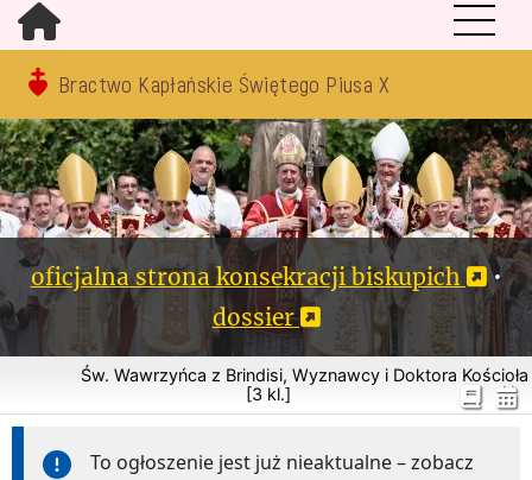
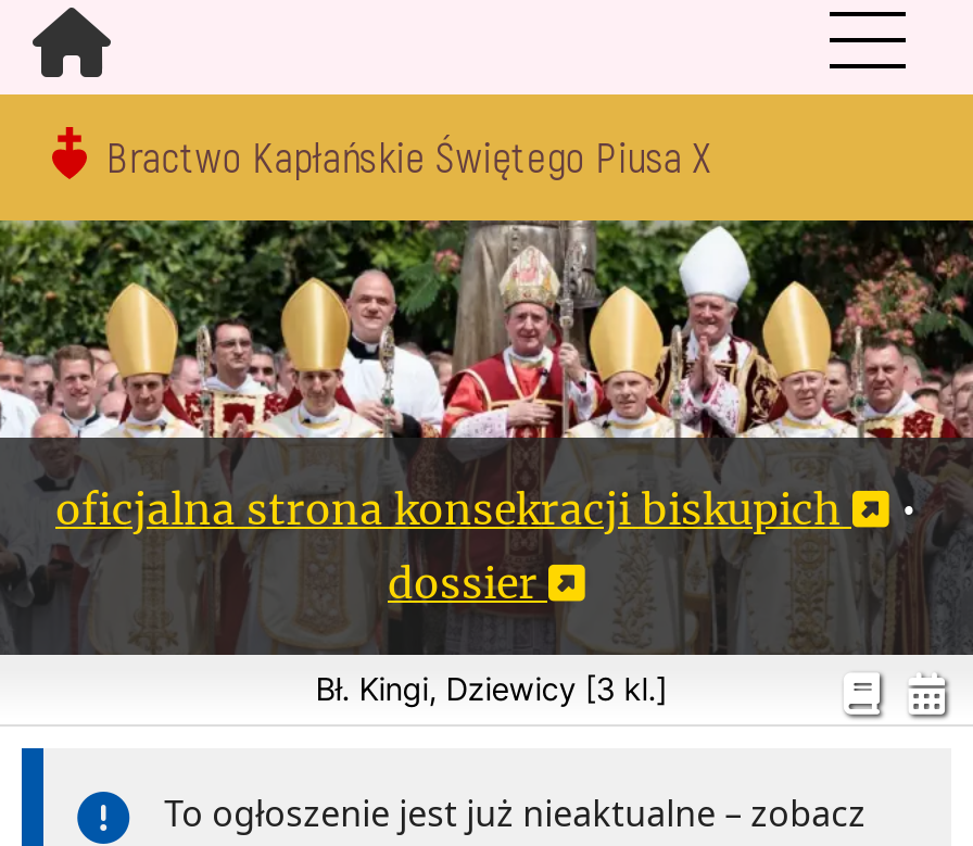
[80,365,528,404] Św. Wawrzyńca z Brindisi, Wyznawcy i Doktora Kościoła | [3 kl.] -> [315,670,667,707] Bł. Kingi, Dziewicy [3 kl.]

